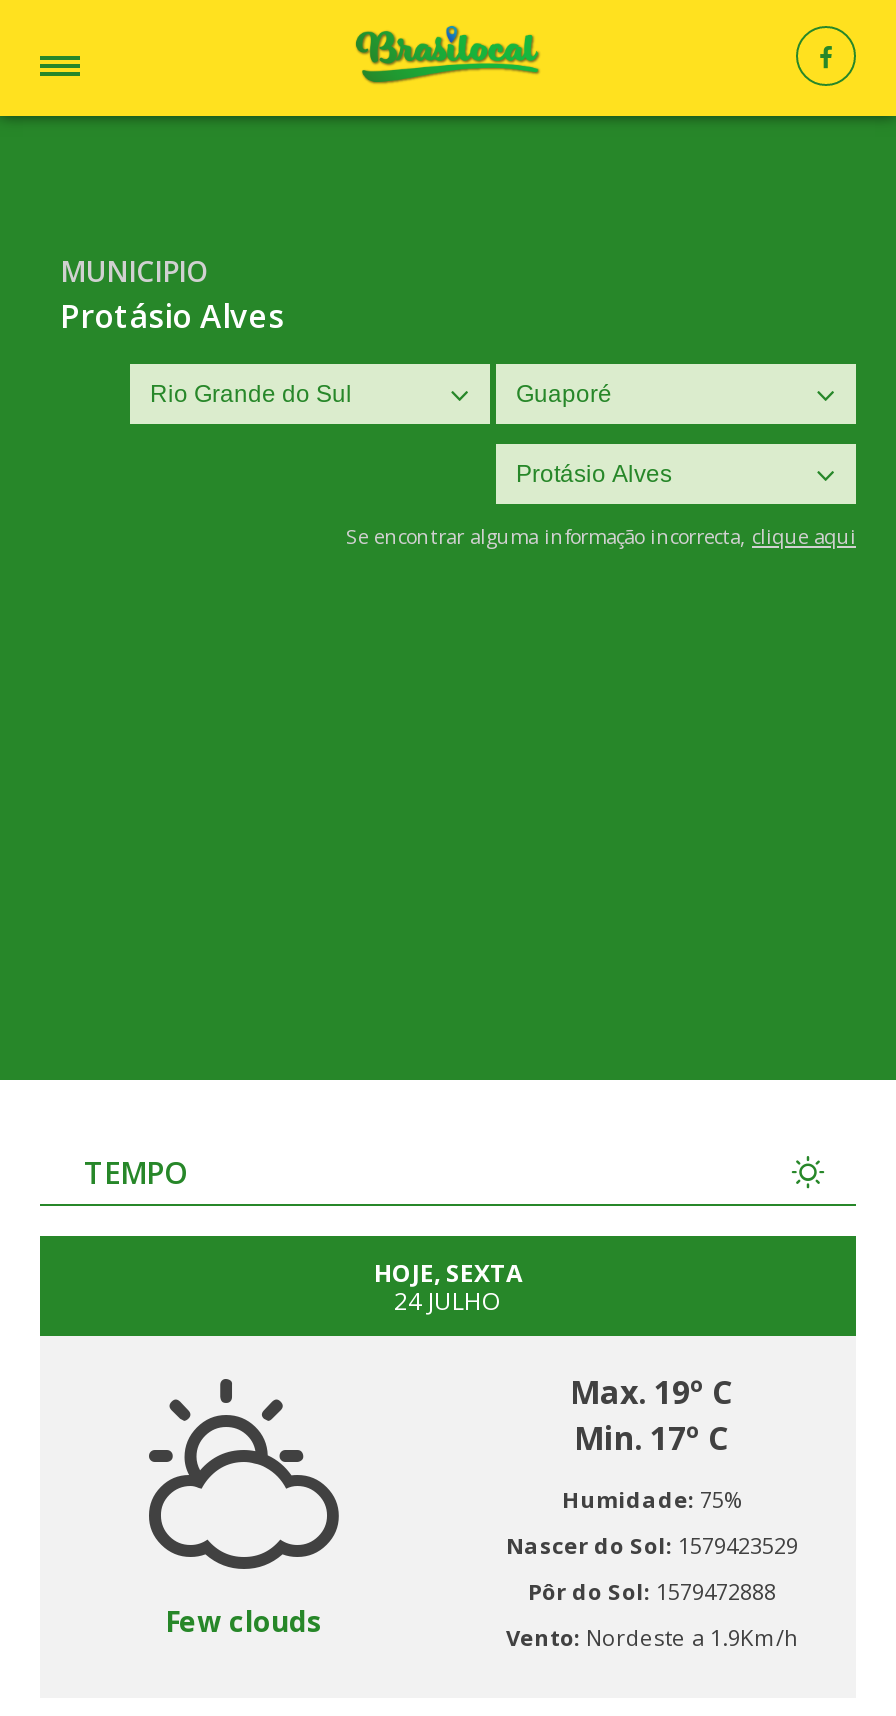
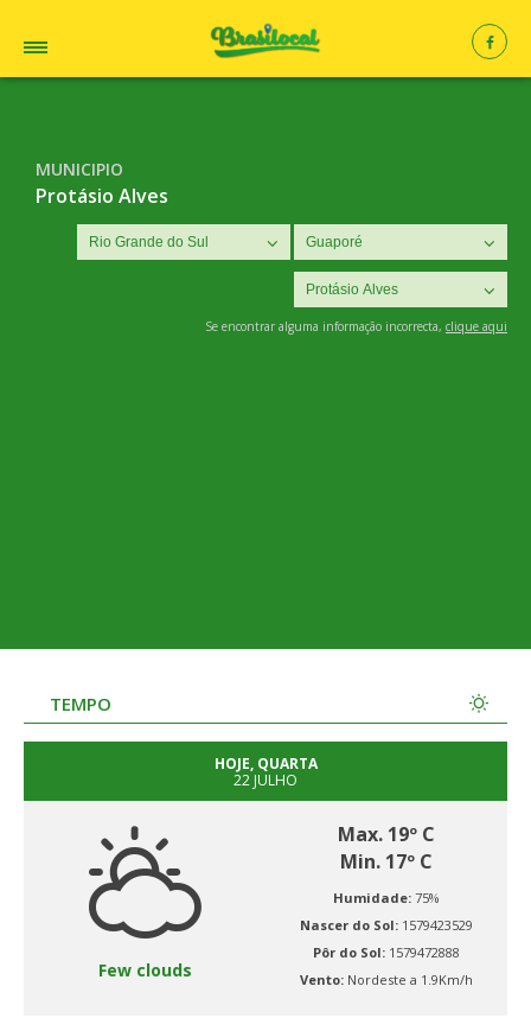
[374,1256,522,1290] HOJE, SEXTA -> [214,753,317,774] HOJE, QUARTA
[394,1284,502,1318] 24 JULHO -> [233,770,298,790] 22 JULHO

